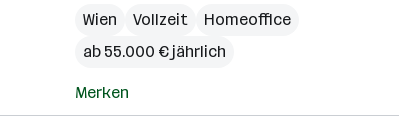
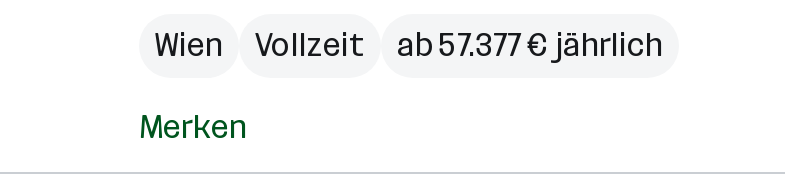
[83,10,291,61] Homeoffice | ab 55.000 € jährlich -> [397,26,663,64] ab 57.377 € jährlich

